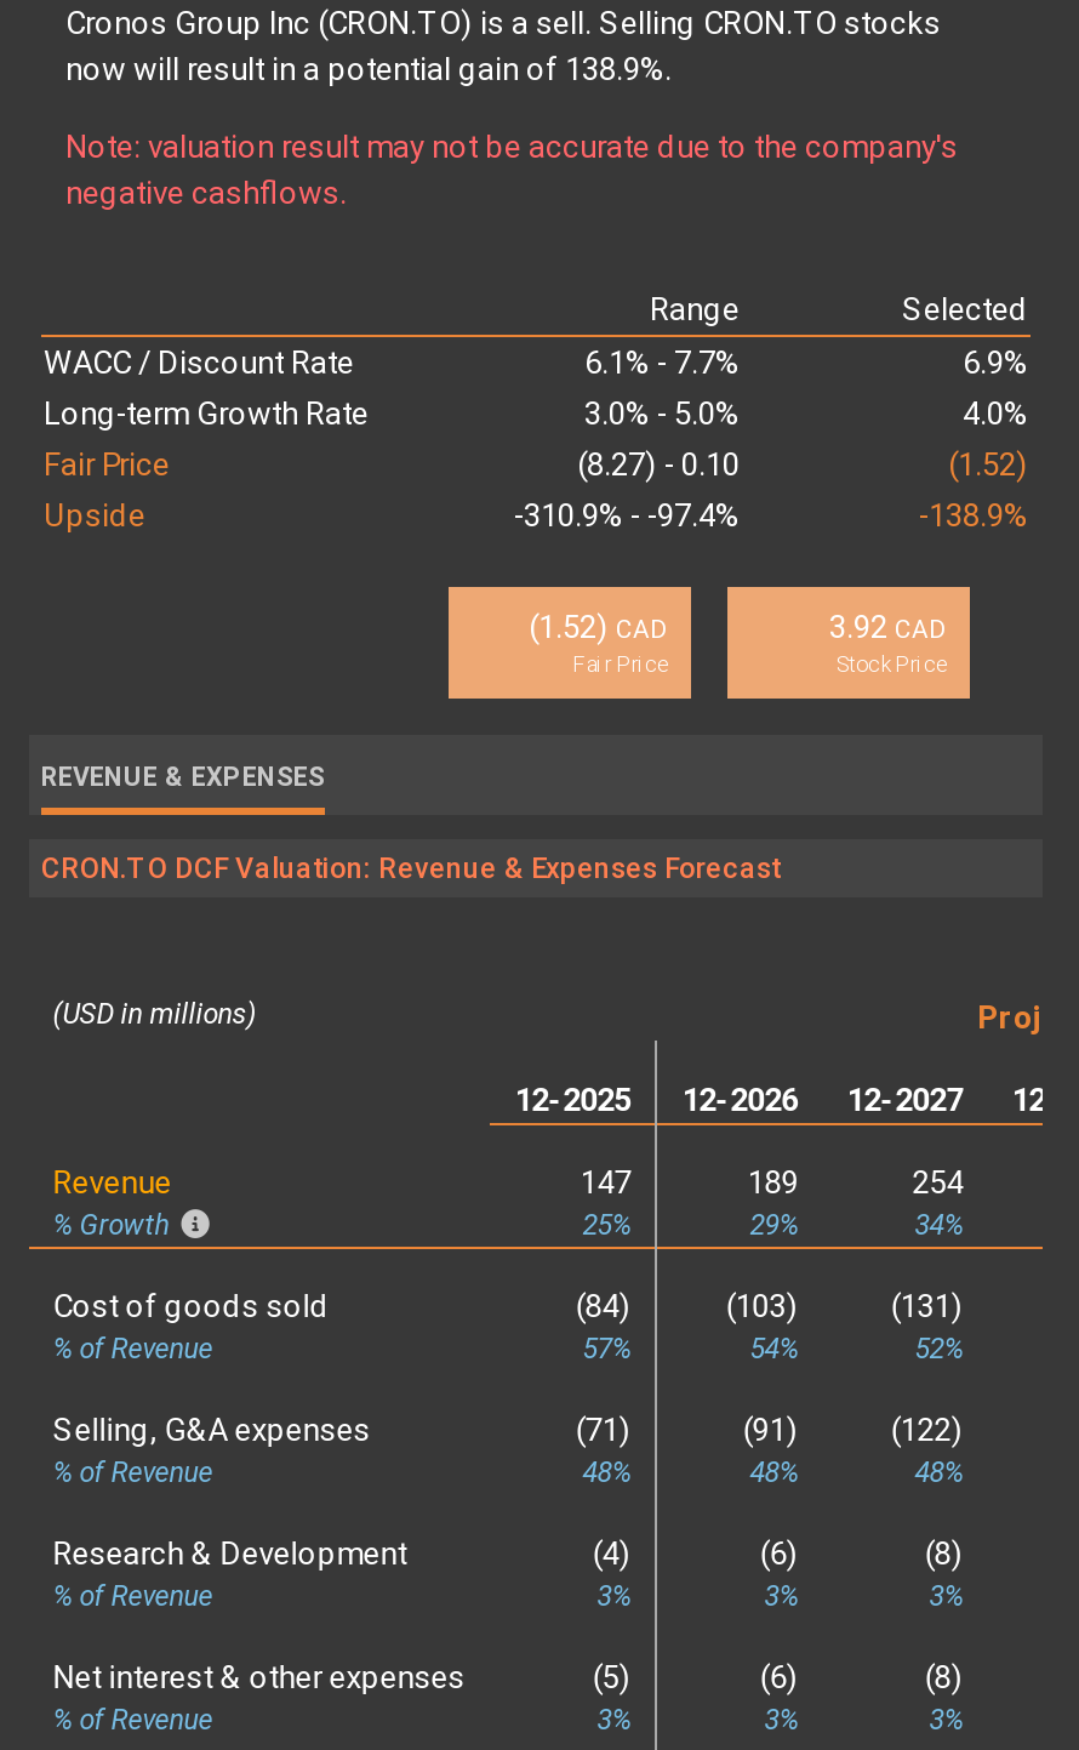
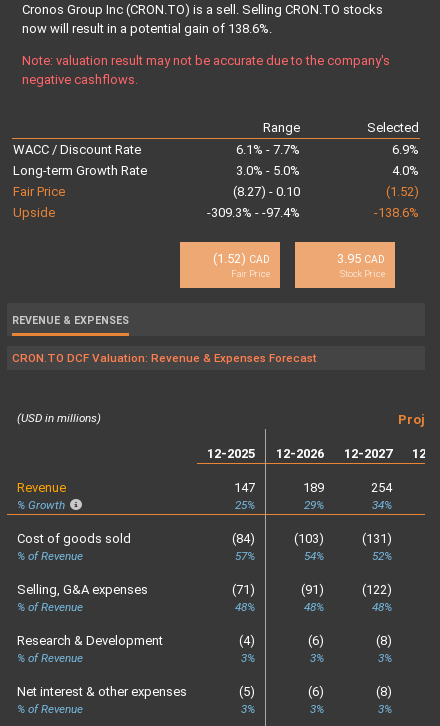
[65,52,672,88] now will result in a potential gain of 138.9%. -> [22,21,272,36] now will result in a potential gain of 138.6%.
[514,498,740,535] -310.9% - -97.4% -> [207,205,300,220] -309.3% - -97.4%
[919,498,1028,535] -138.9% -> [374,205,419,220] -138.6%
[829,610,946,646] 3.92 CAD -> [337,251,385,266] 3.95 CAD

